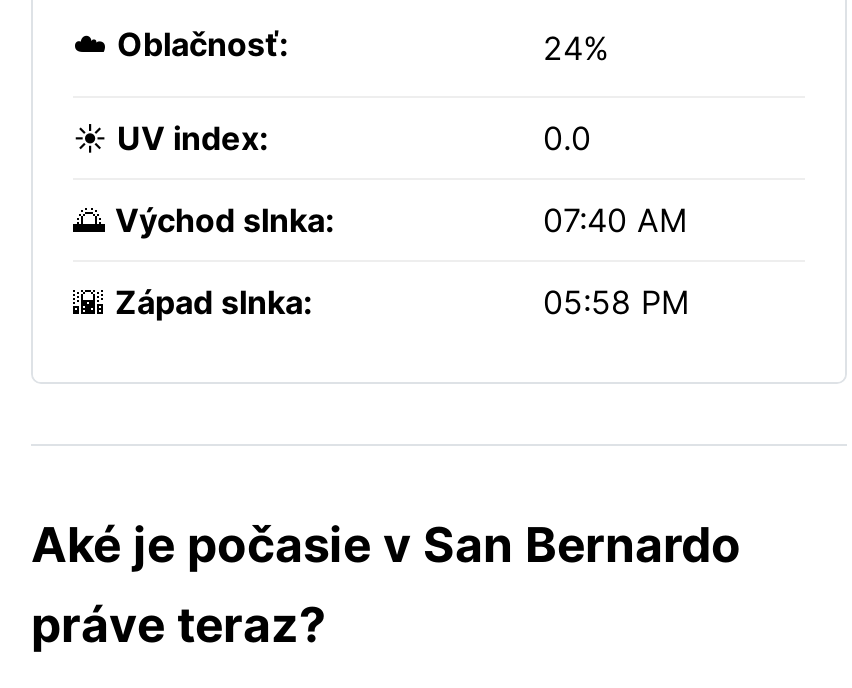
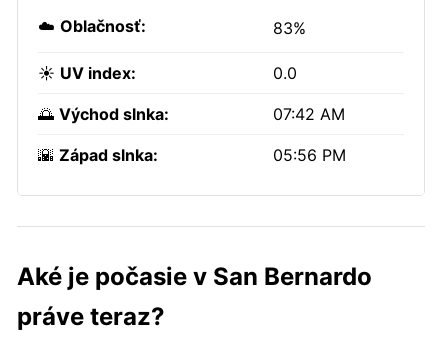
[543,28,609,68] 24% -> [273,18,306,38] 83%
[543,200,687,240] 07:40 AM -> [273,104,345,124] 07:42 AM
[543,282,689,322] 05:58 PM -> [273,145,346,165] 05:56 PM

